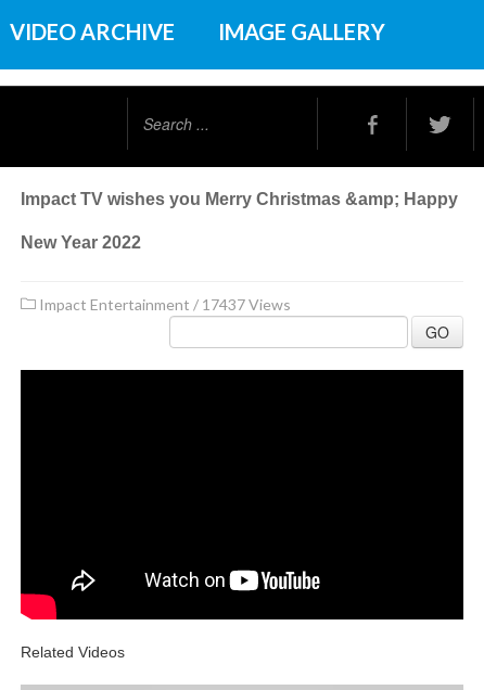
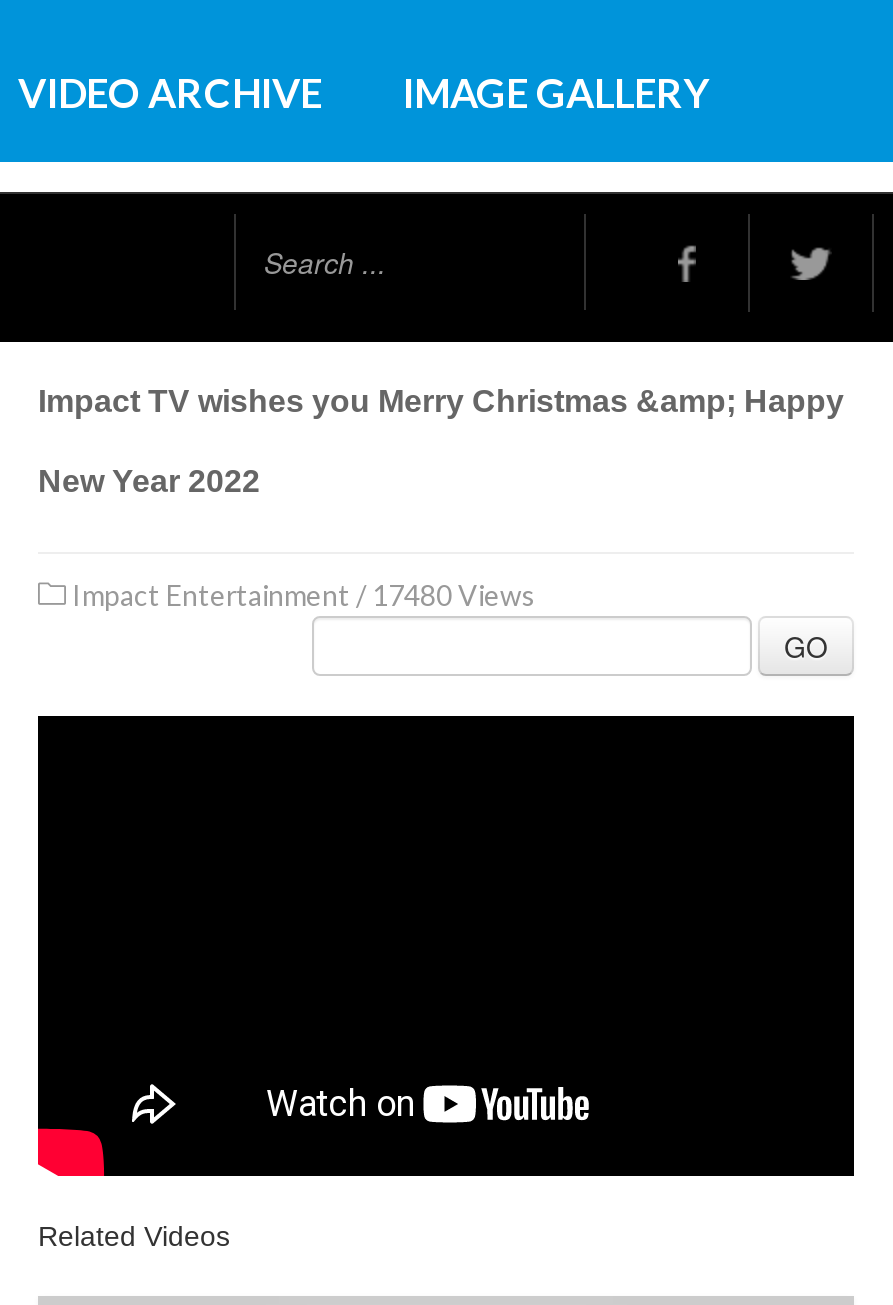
[36,295,291,314] Impact Entertainment / 17437 Views -> [66,579,536,613] Impact Entertainment / 17480 Views

